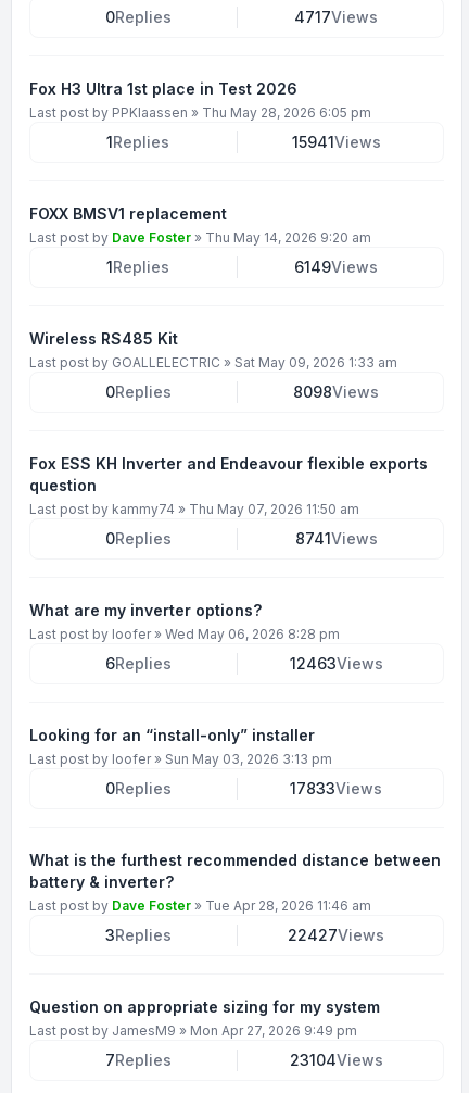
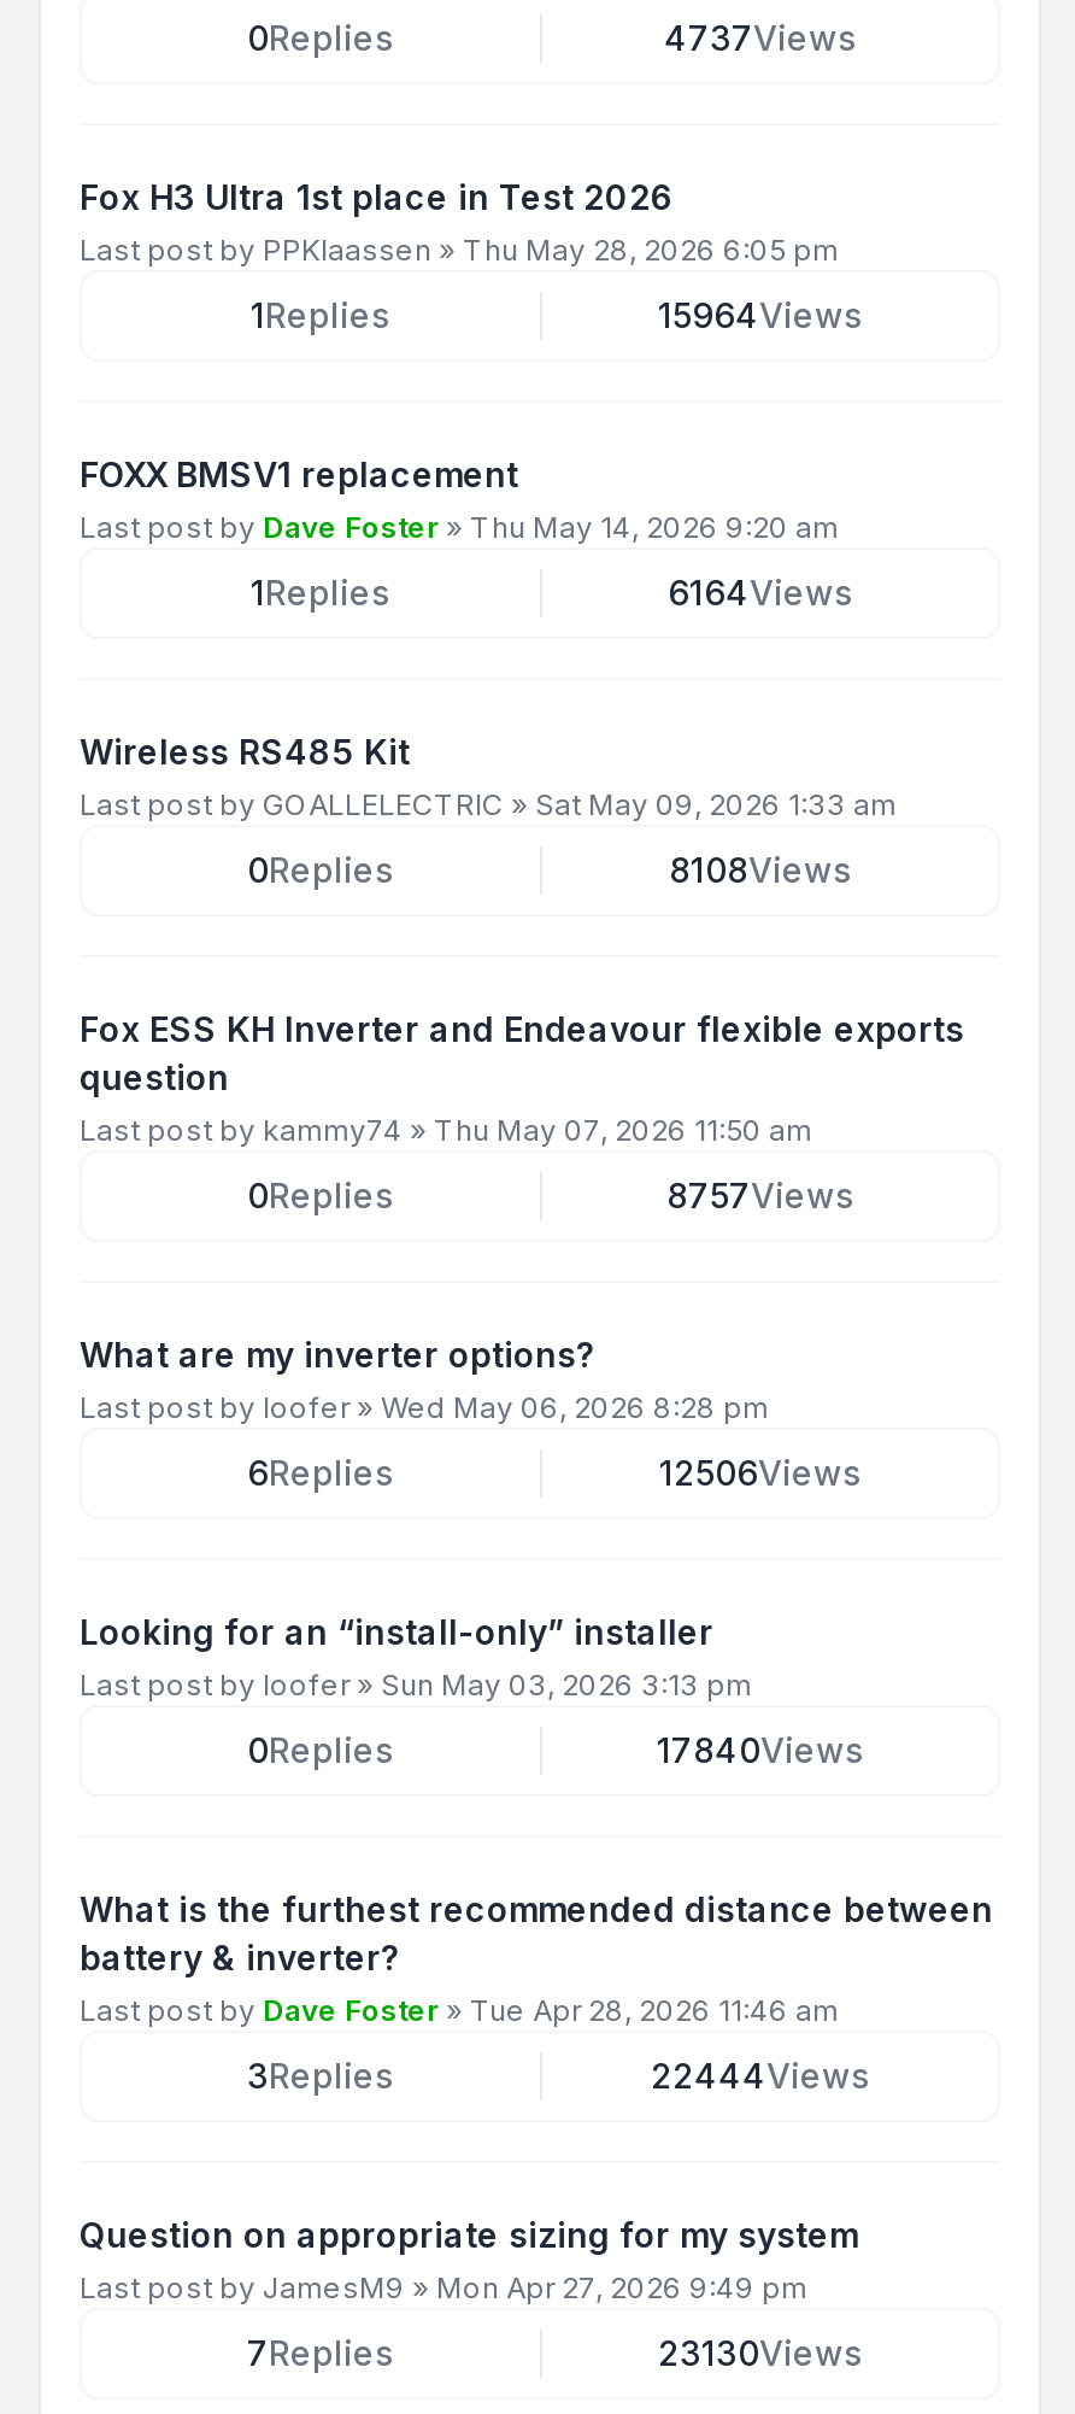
[294,7,378,26] 4717Views -> [664,17,857,58] 4737Views
[291,132,381,151] 15941Views -> [658,294,863,335] 15964Views
[294,257,378,276] 6149Views -> [668,571,853,612] 6164Views
[293,382,379,401] 8098Views -> [669,849,852,890] 8108Views
[295,529,377,547] 8741Views -> [666,1174,854,1215] 8757Views
[289,654,383,672] 12463Views -> [659,1452,862,1493] 12506Views
[290,779,382,797] 17833Views -> [657,1729,864,1770] 17840Views
[288,926,384,944] 22427Views -> [651,2054,870,2095] 22444Views
[289,1051,383,1069] 23104Views -> [658,2332,863,2373] 23130Views

